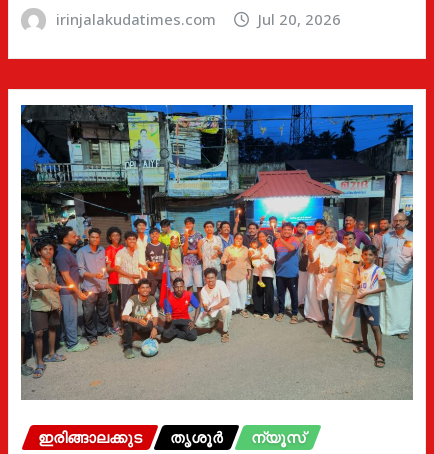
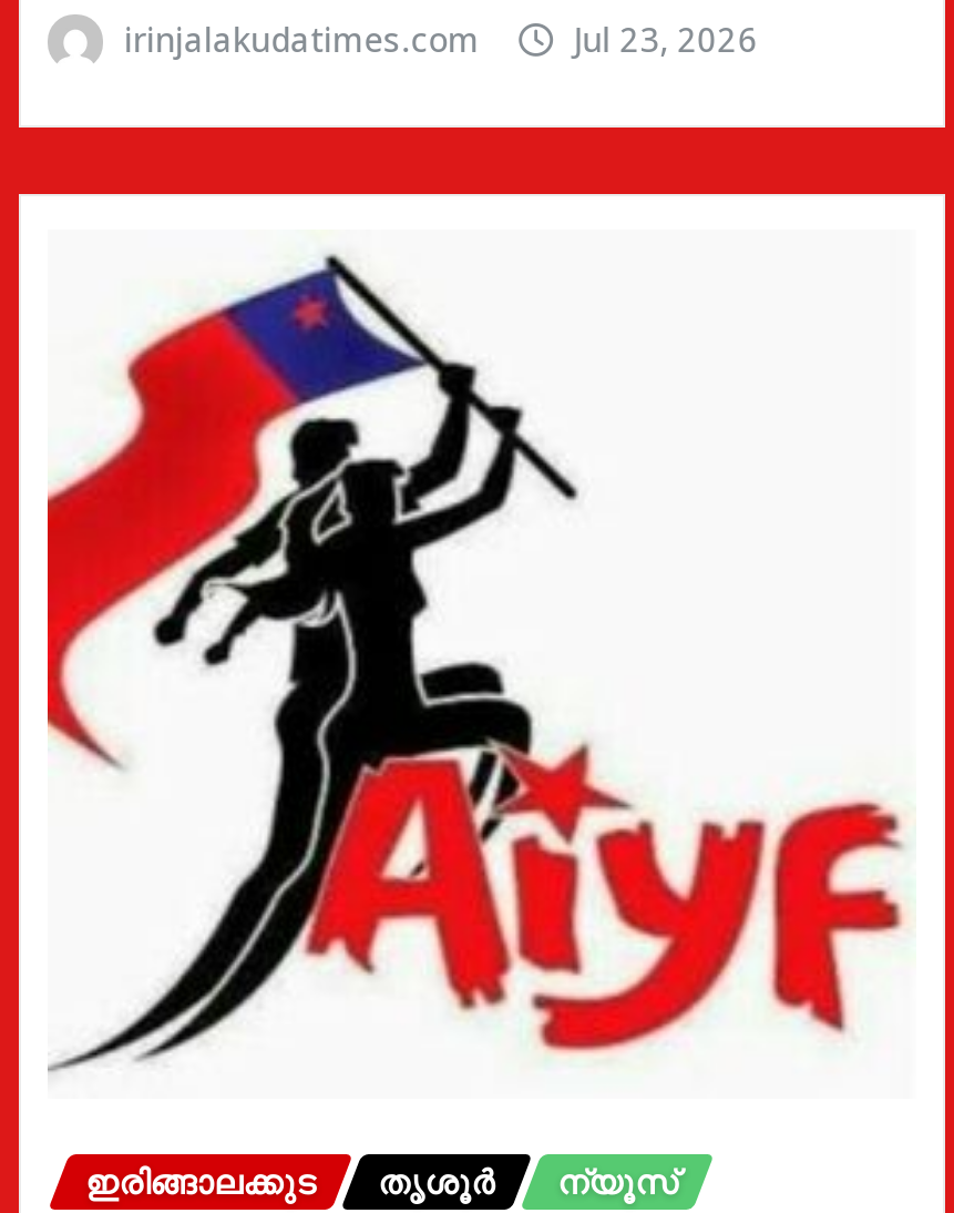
[258,9,341,29] Jul 20, 2026 -> [573,17,757,62] Jul 23, 2026
[20,104,414,401] [image] -> [45,232,916,1074] [image]

